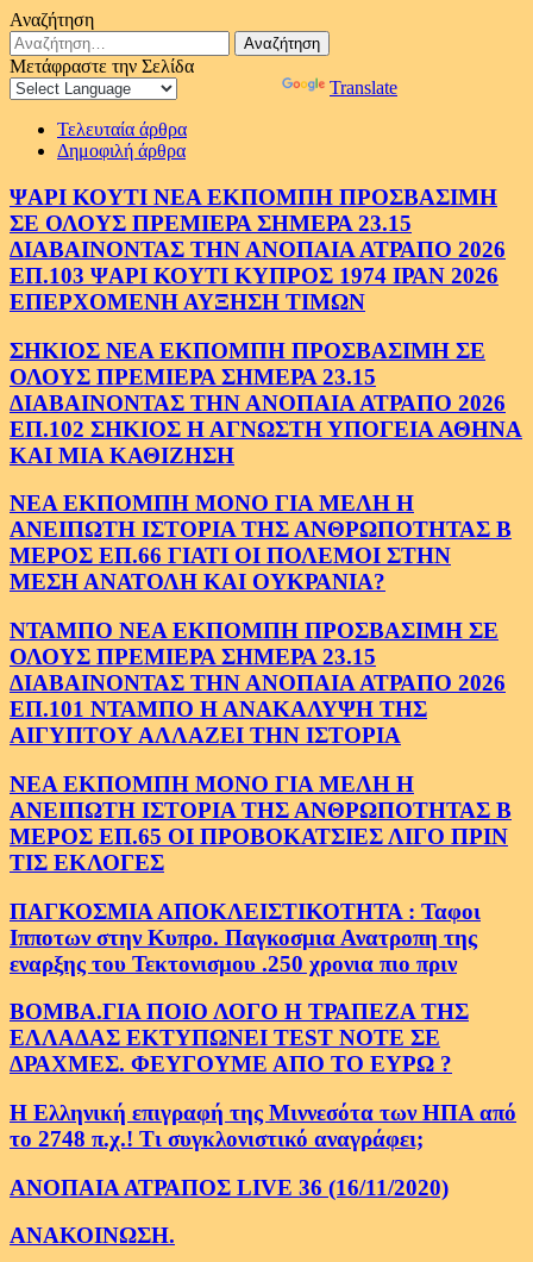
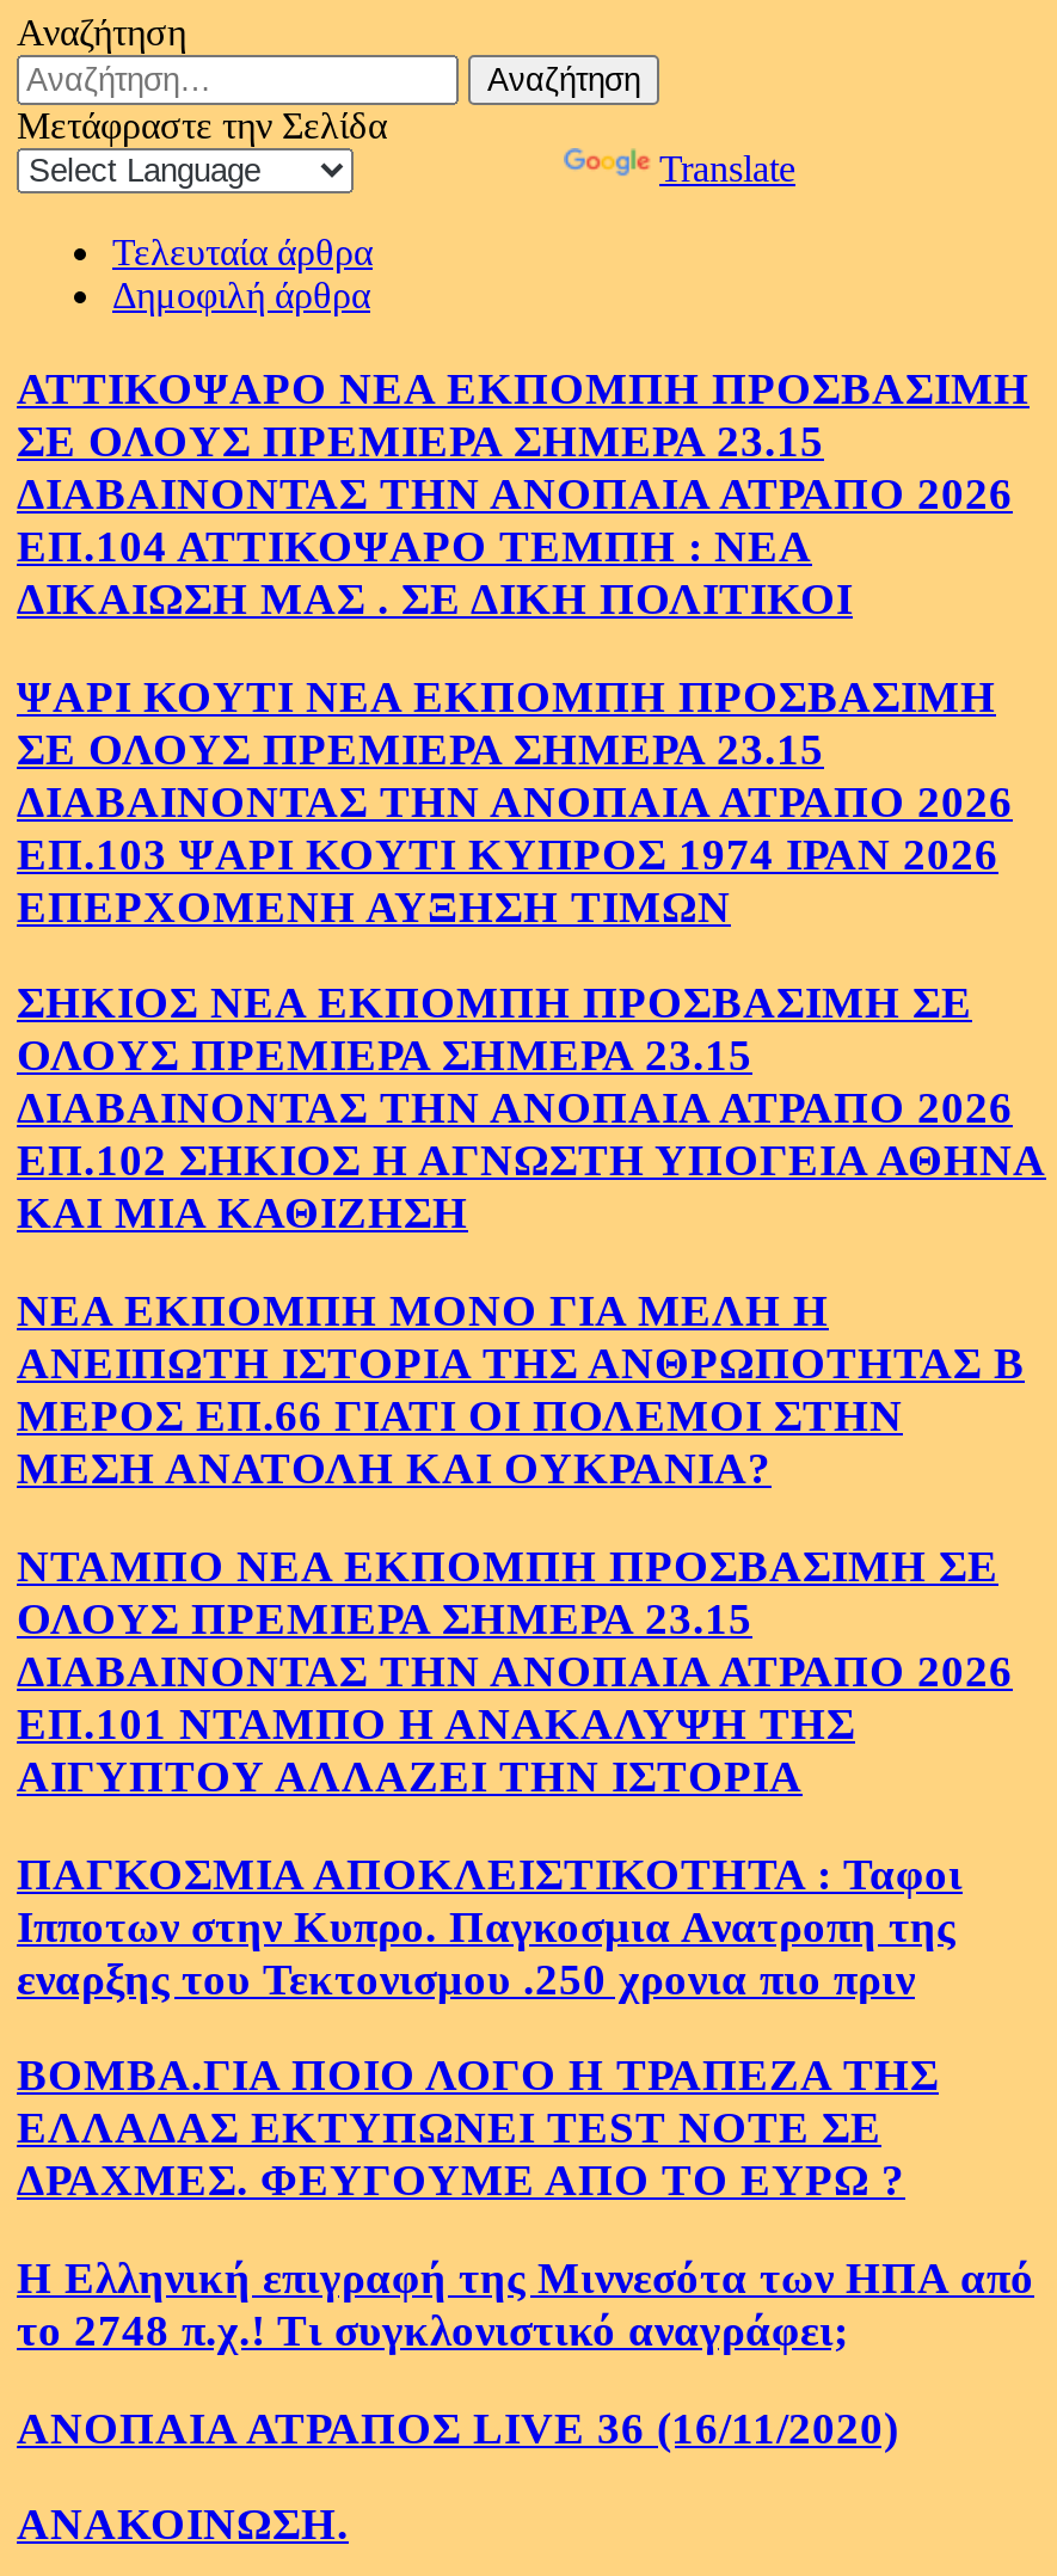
none -> [17,363,1030,623] ΑΤΤΙΚΟΨΑΡΟ ΝΕΑ ΕΚΠΟΜΠΗ ΠΡΟΣΒΑΣΙΜΗ | ΣΕ ΟΛΟΥΣ ΠΡΕΜΙΕΡΑ ΣΗΜΕΡΑ 23.15 | ΔΙΑΒΑΙΝΟΝΤΑΣ ΤΗΝ ΑΝΟΠΑΙΑ ΑΤΡΑΠΟ 2026 | ΕΠ.104 ΑΤΤΙΚΟΨΑΡΟ ΤΕΜΠΗ : ΝΕΑ | ΔΙΚΑΙΩΣΗ ΜΑΣ . ΣΕ ΔΙΚΗ ΠΟΛΙΤΙΚΟΙ
moved [10,184,522,748] -> [17,670,1046,1800]: ΨΑΡΙ ΚΟΥΤΙ ΝΕΑ ΕΚΠΟΜΠΗ ΠΡΟΣΒΑΣΙΜΗ | ΣΕ ΟΛΟΥΣ ΠΡΕΜΙΕΡΑ ΣΗΜΕΡΑ 23.15 | ΔΙΑΒΑΙΝΟΝΤΑΣ ΤΗΝ ΑΝΟΠΑΙΑ ΑΤΡΑΠΟ 2026 | ... | ΕΠ.101 ΝΤΑΜΠΟ Η ΑΝΑΚΑΛΥΨΗ ΤΗΣ | ΑΙΓΥΠΤΟΥ ΑΛΛΑΖΕΙ ΤΗΝ ΙΣΤΟΡΙΑ
[10,771,512,875] ΝΕΑ ΕΚΠΟΜΠΗ ΜΟΝΟ ΓΙΑ ΜΕΛΗ Η | ΑΝΕΙΠΩΤΗ ΙΣΤΟΡΙΑ ΤΗΣ ΑΝΘΡΩΠΟΤΗΤΑΣ Β | ΜΕΡΟΣ ΕΠ.65 ΟΙ ΠΡΟΒΟΚΑΤΣΙΕΣ ΛΙΓΟ ΠΡΙΝ | ΤΙΣ ΕΚΛΟΓΕΣ -> none

